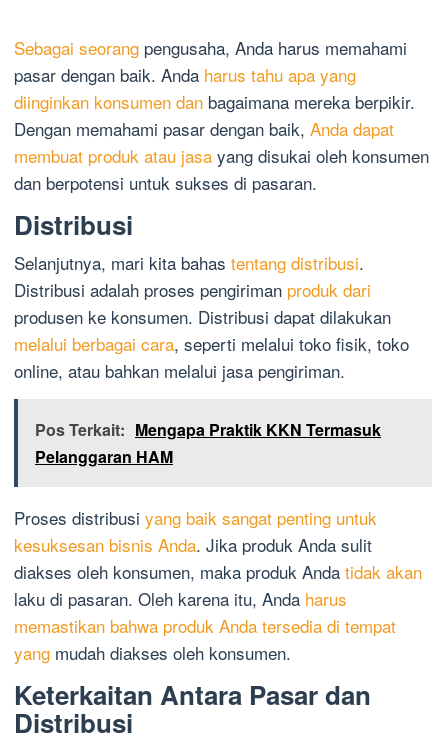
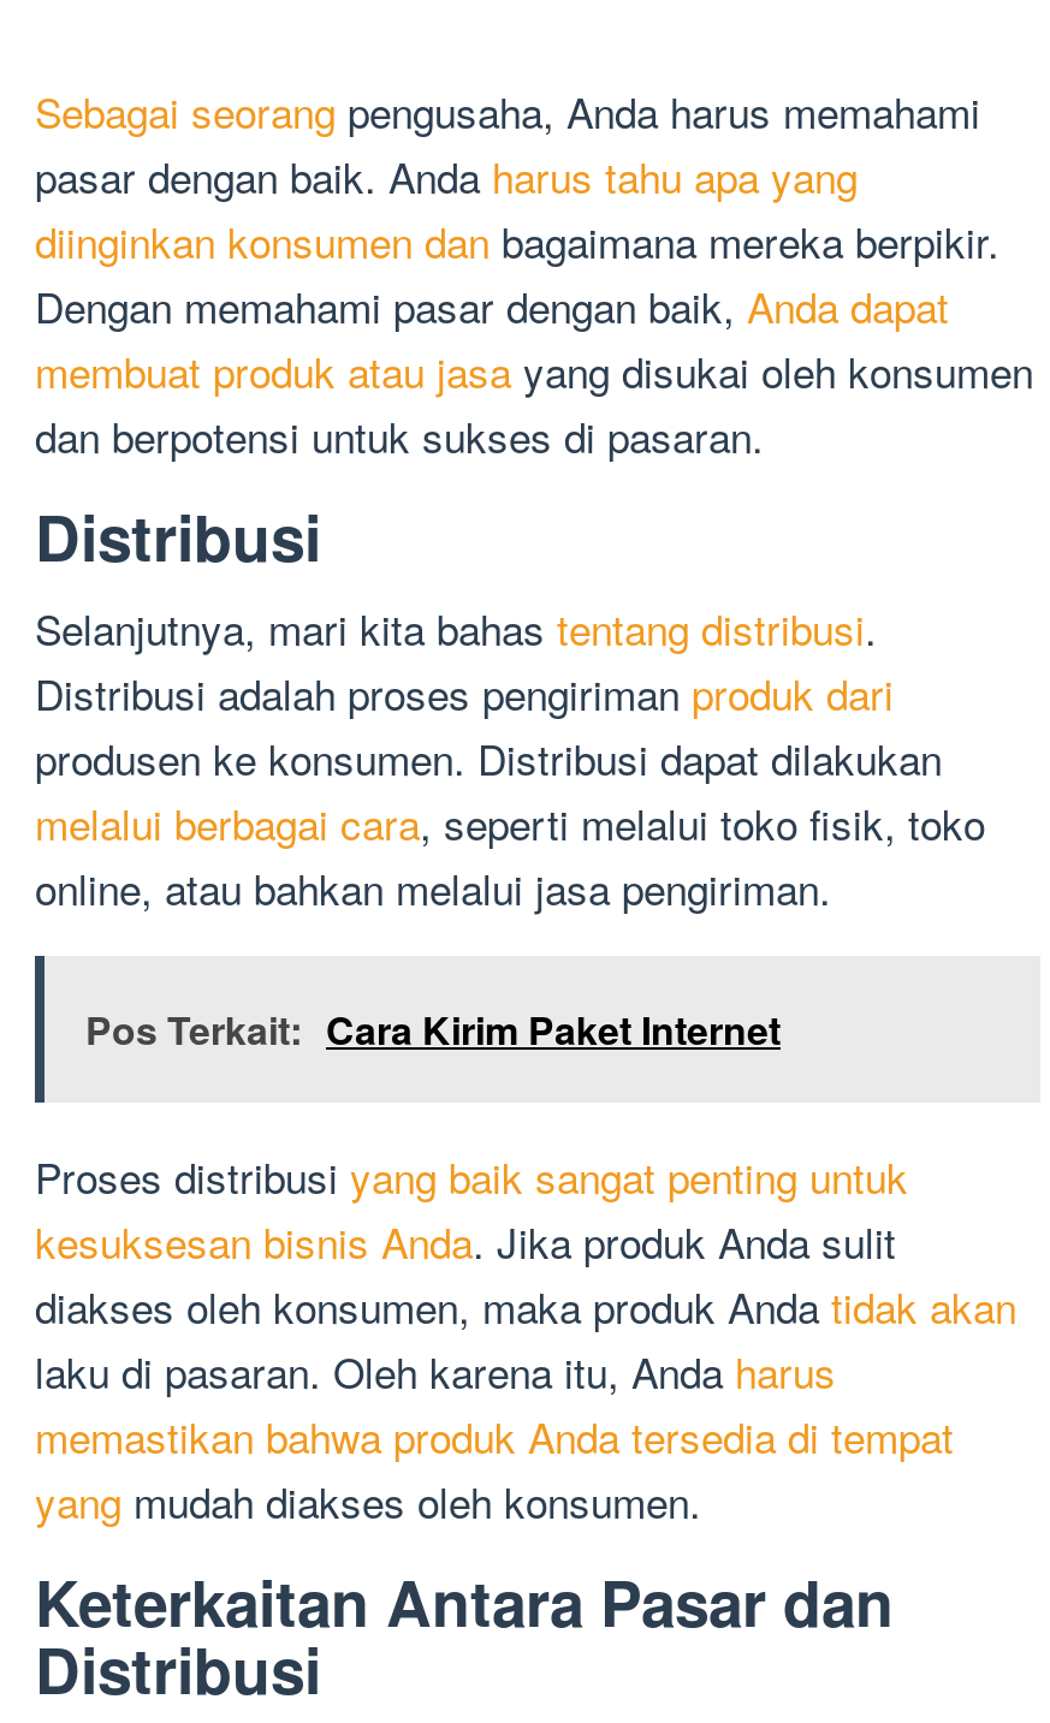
[35,418,381,468] Pos Terkait: Mengapa Praktik KKN Termasuk | Pelanggaran HAM -> [85,1002,781,1057] Pos Terkait: Cara Kirim Paket Internet

